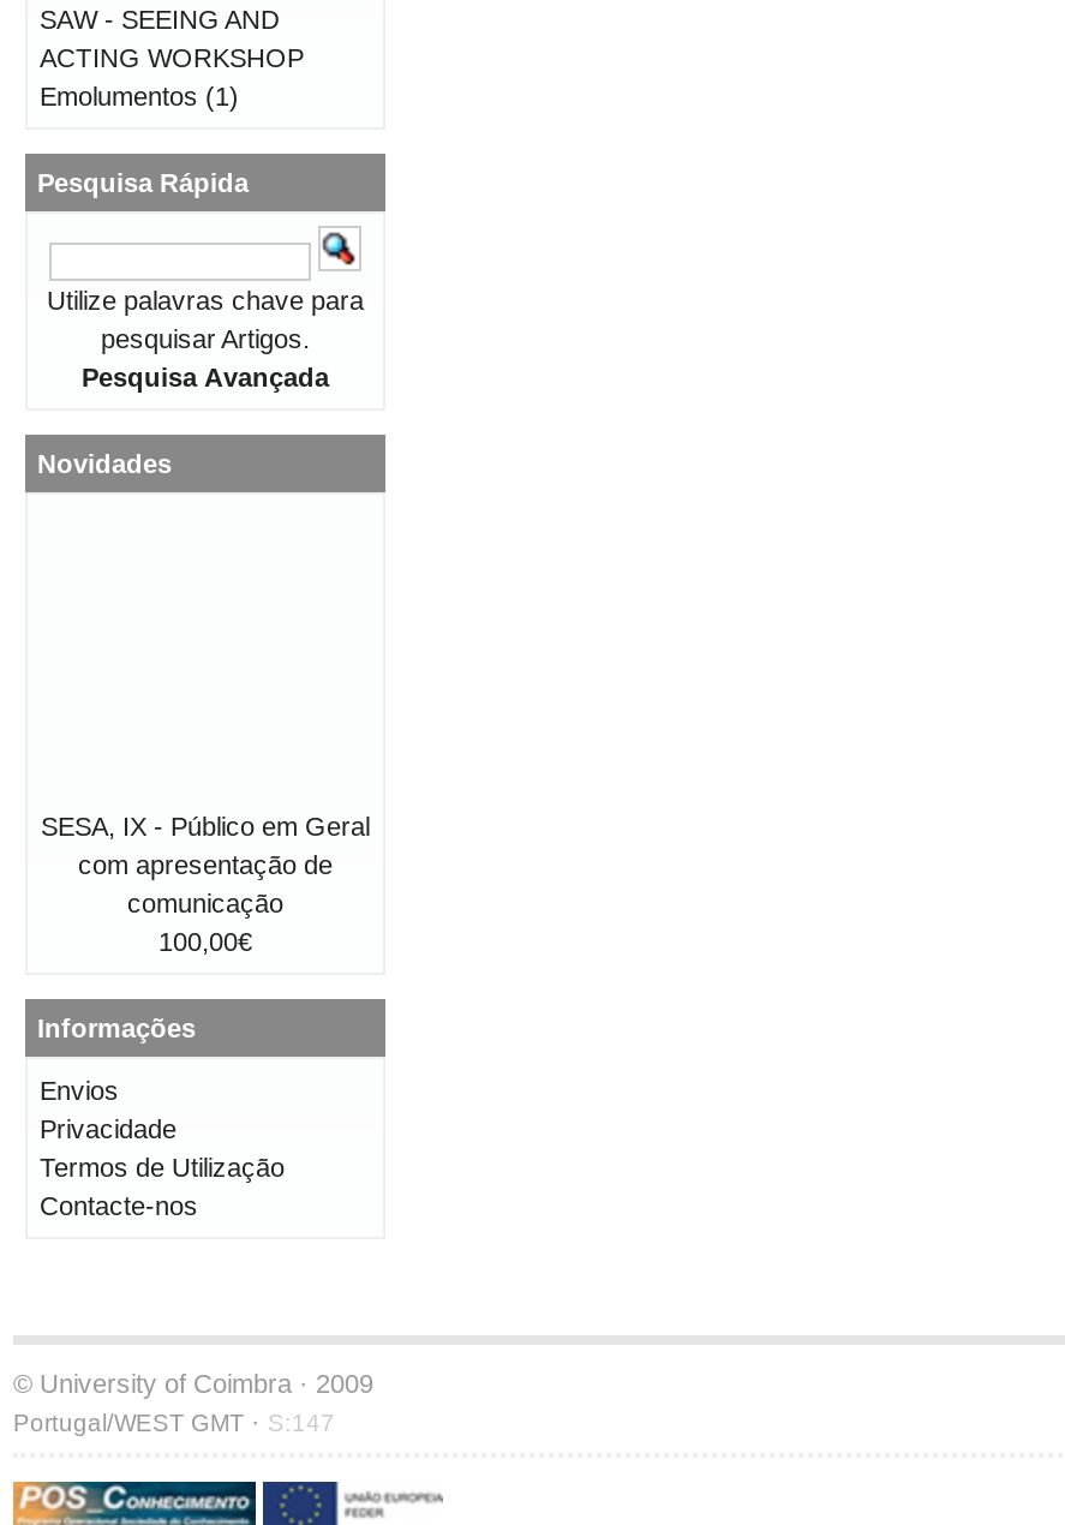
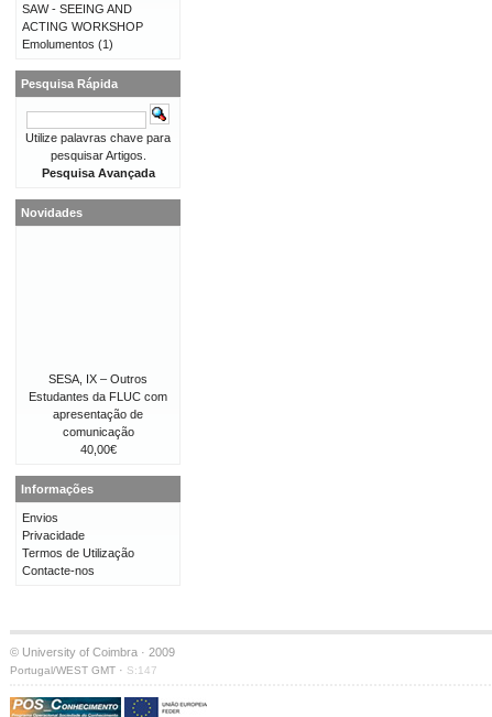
[41,812,370,879] SESA, IX - Público em Geral | com apresentação de -> [29,372,167,421] SESA, IX – Outros | Estudantes da FLUC com | apresentação de
[158,927,252,956] 100,00€ -> [80,443,116,456] 40,00€

